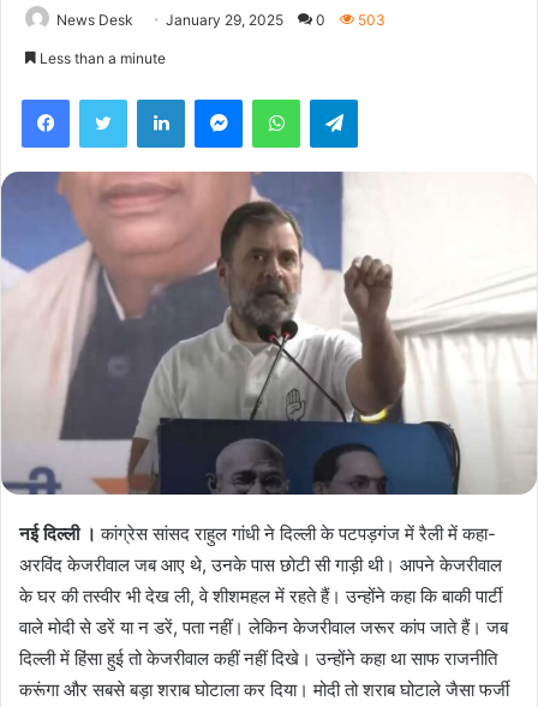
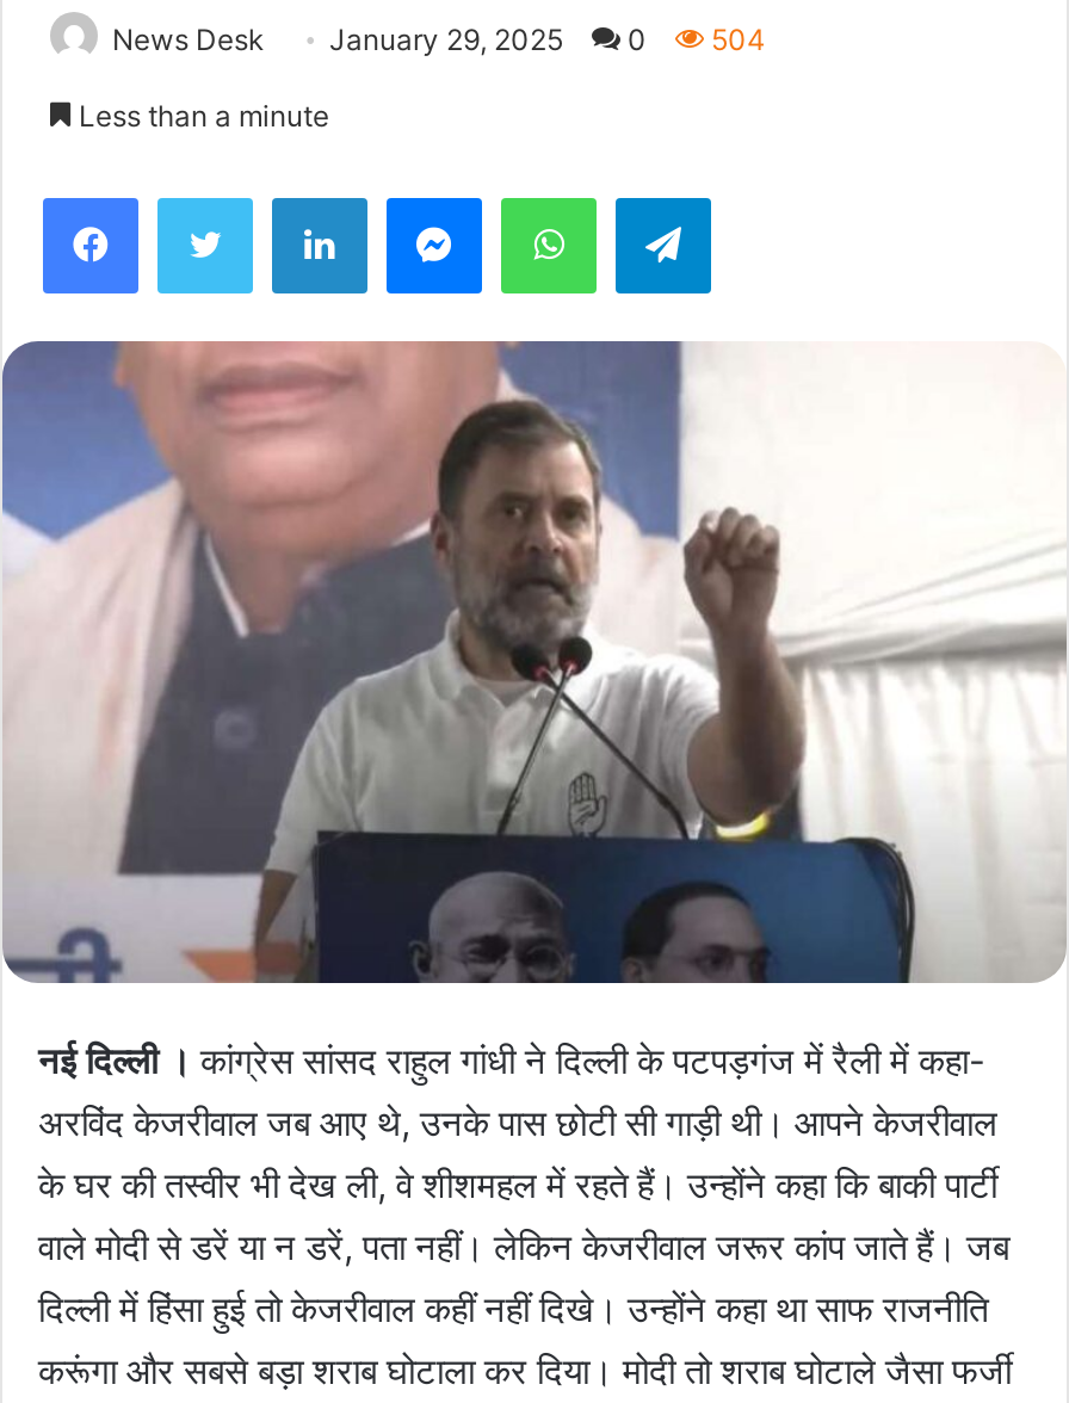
[56,11,385,29] News Desk January 29, 2025 0 503 -> [112,21,766,57] News Desk January 29, 2025 0 504

